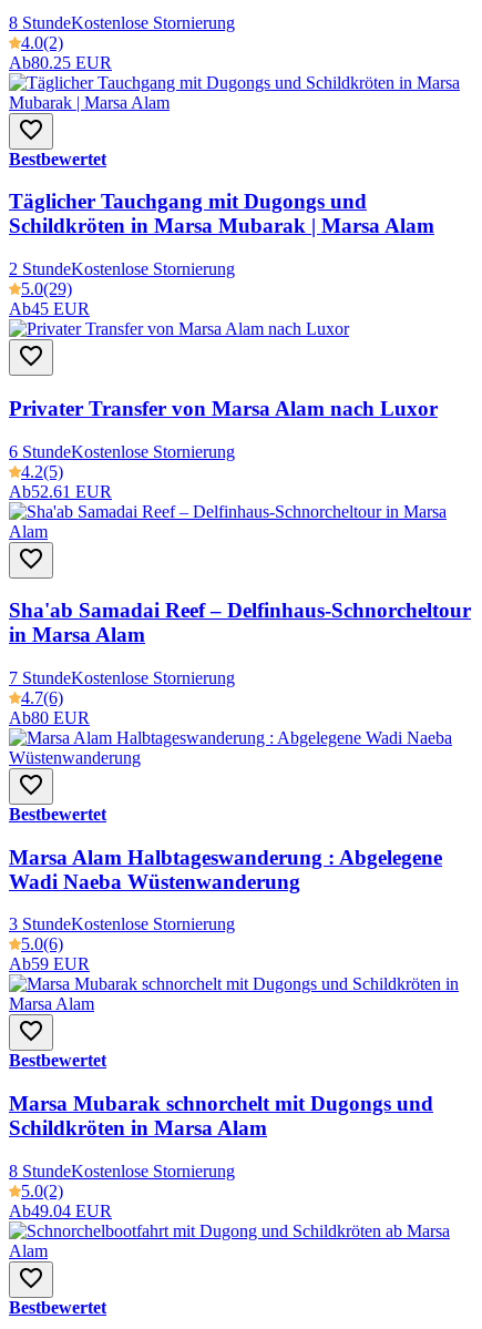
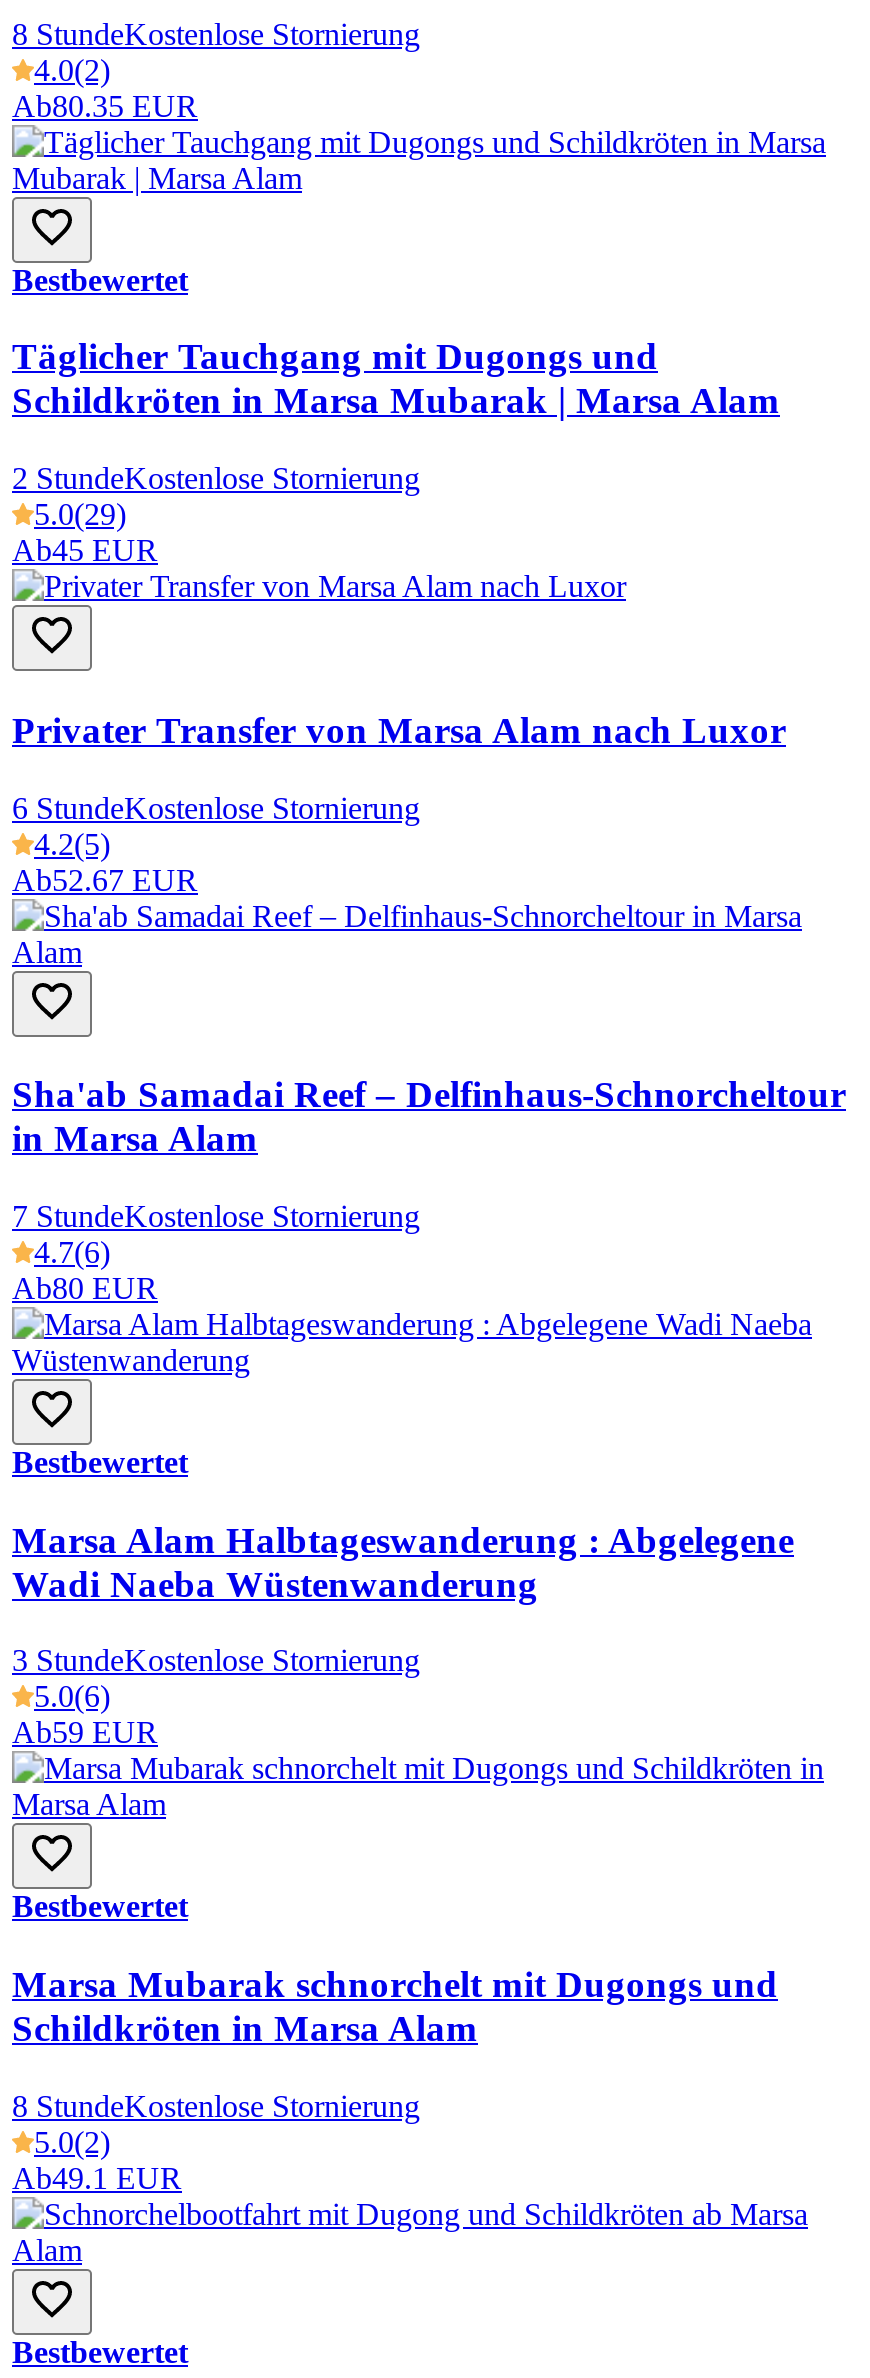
[9,53,112,72] Ab80.25 EUR -> [12,88,198,122] Ab80.35 EUR
[9,482,112,500] Ab52.61 EUR -> [12,862,198,896] Ab52.67 EUR
[9,1201,112,1220] Ab49.04 EUR -> [12,2161,182,2195] Ab49.1 EUR

